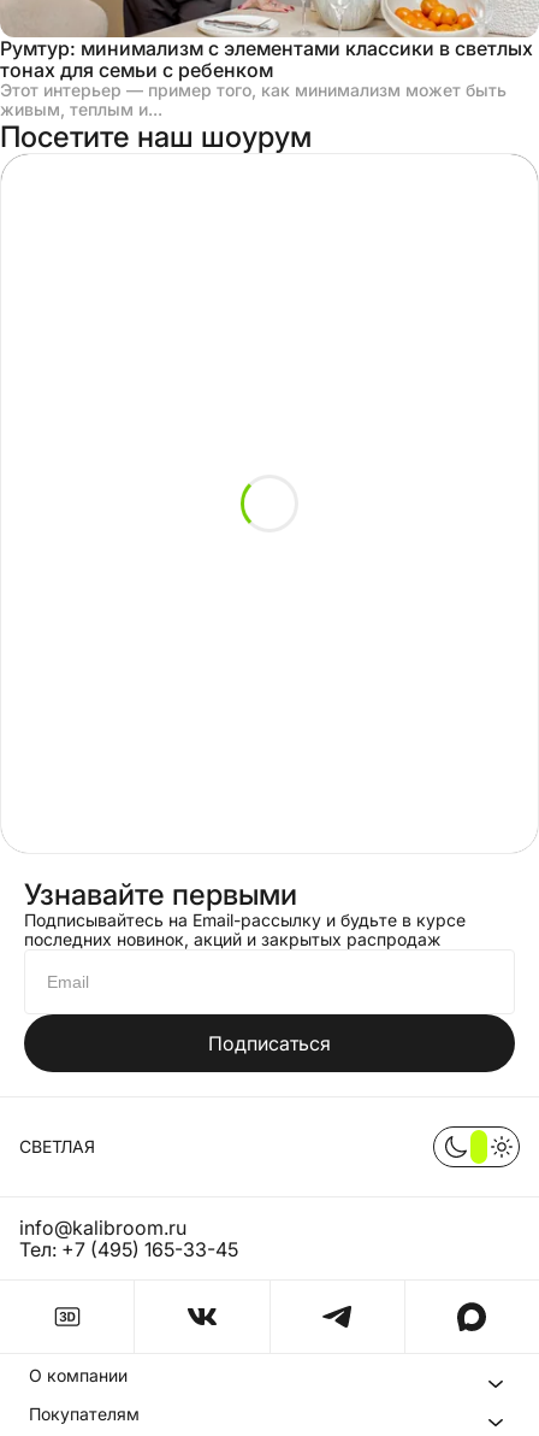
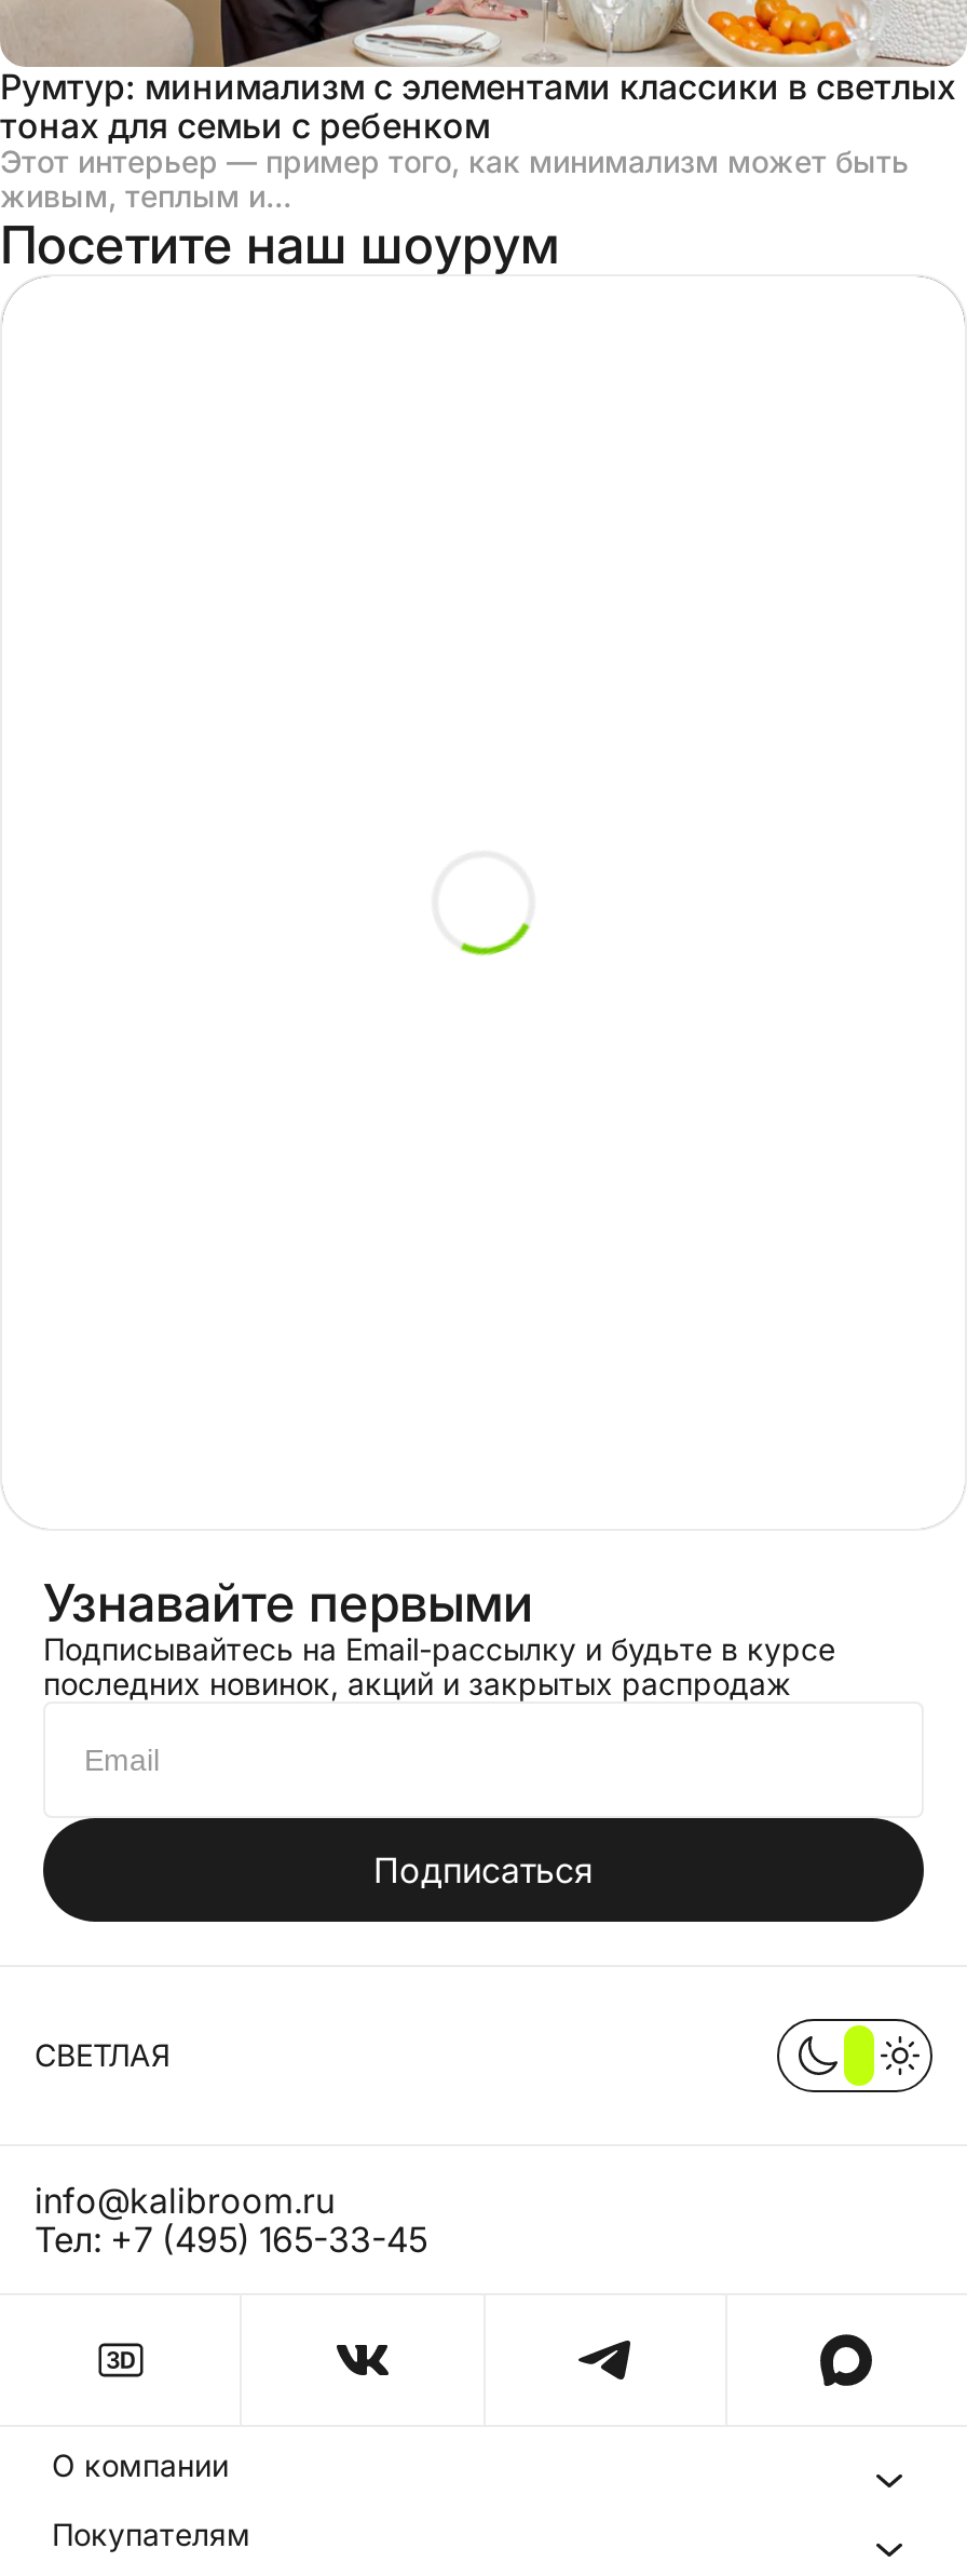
[239,494,295,532] [image] -> [432,885,531,957] [image]

